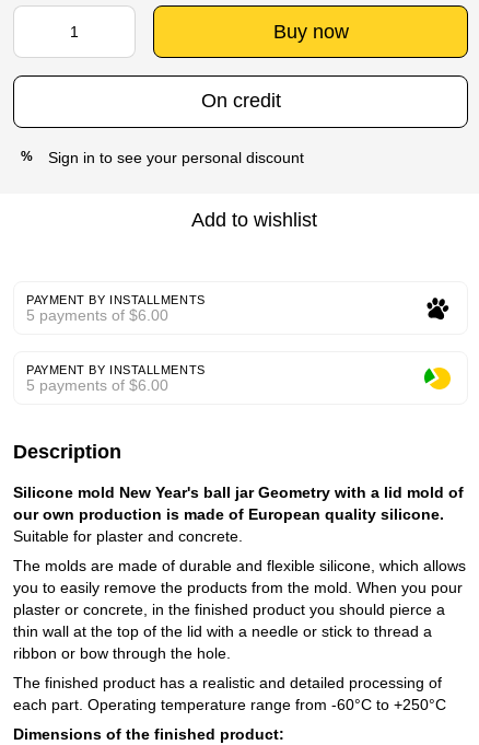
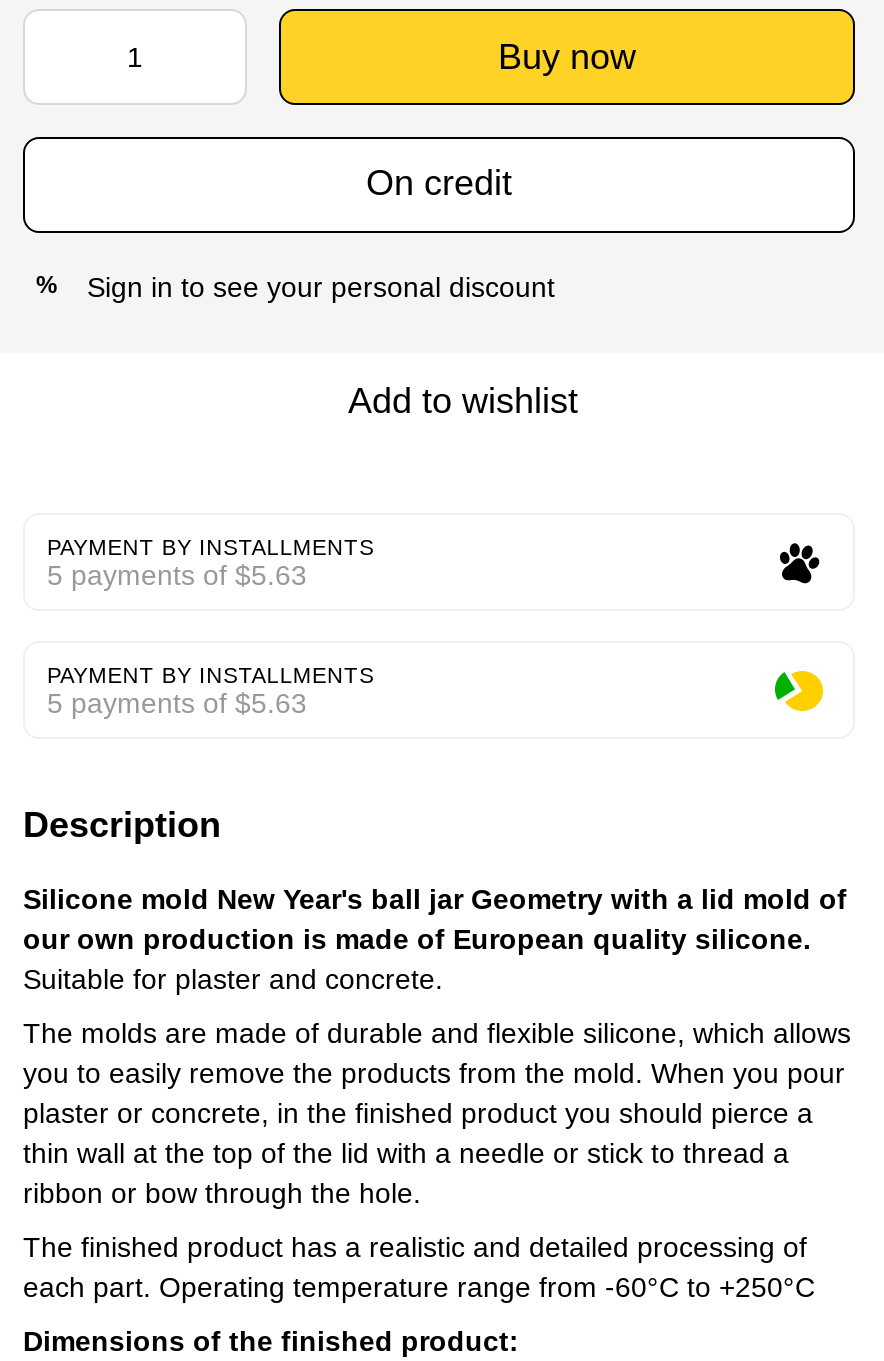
[26,306,168,323] 5 payments of $6.00 -> [47,558,307,590] 5 payments of $5.63
[26,376,168,393] 5 payments of $6.00 -> [47,686,307,718] 5 payments of $5.63

